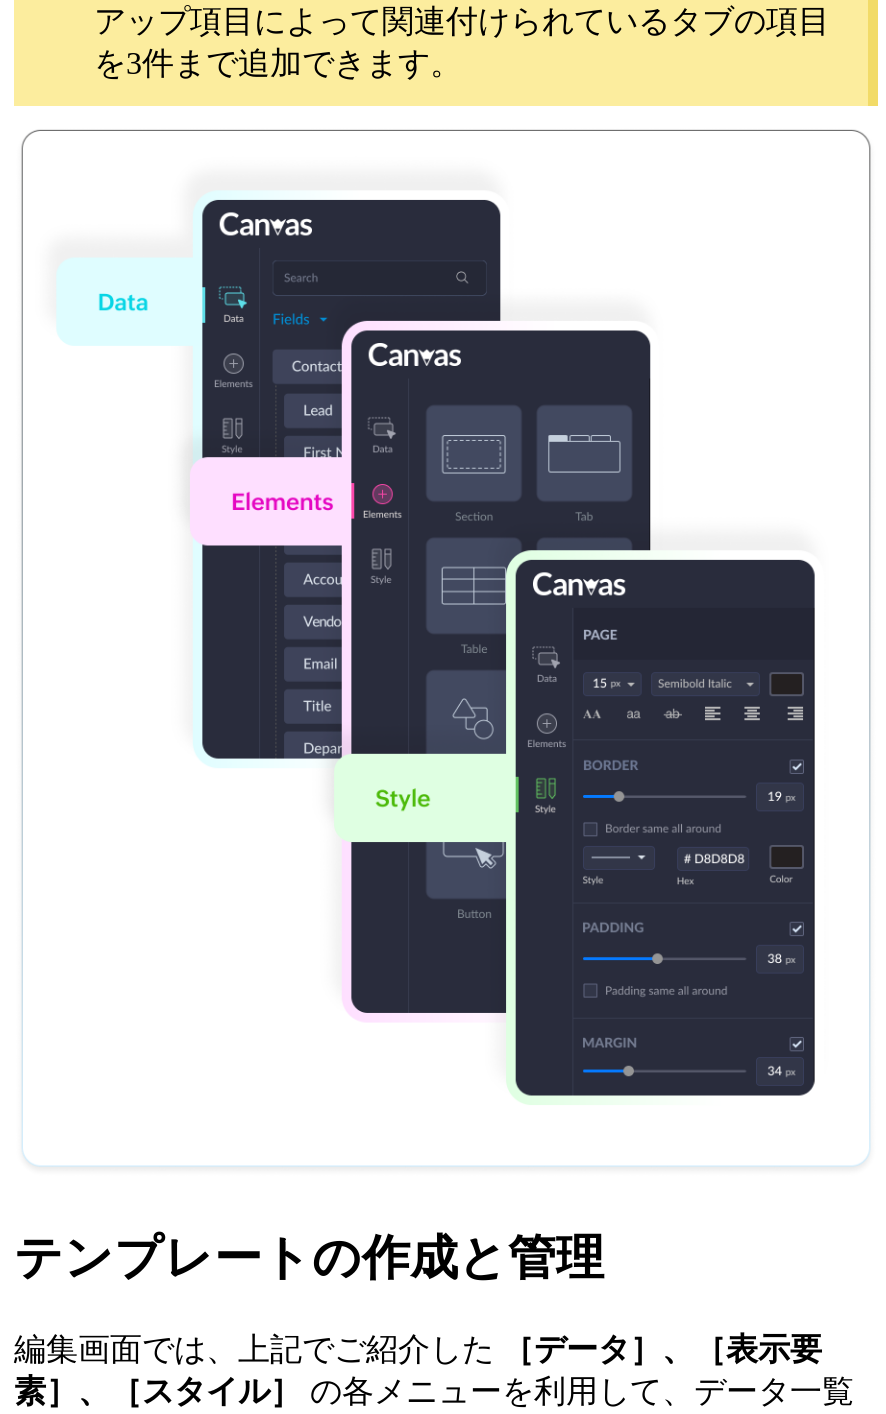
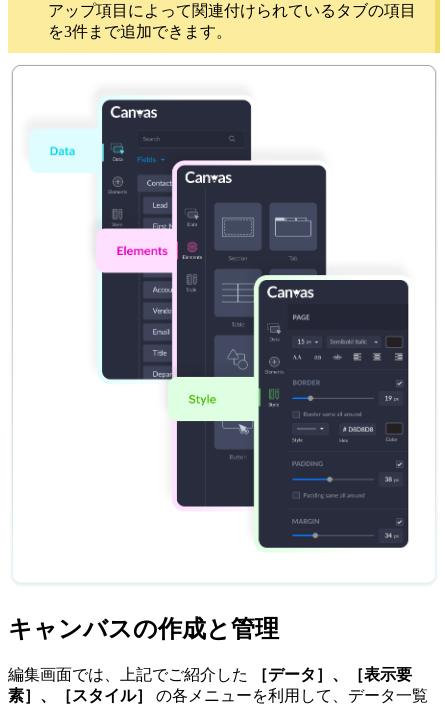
[14,1232,604,1284] テンプレートの作成と管理 -> [8,616,279,642] キャンバスの作成と管理

